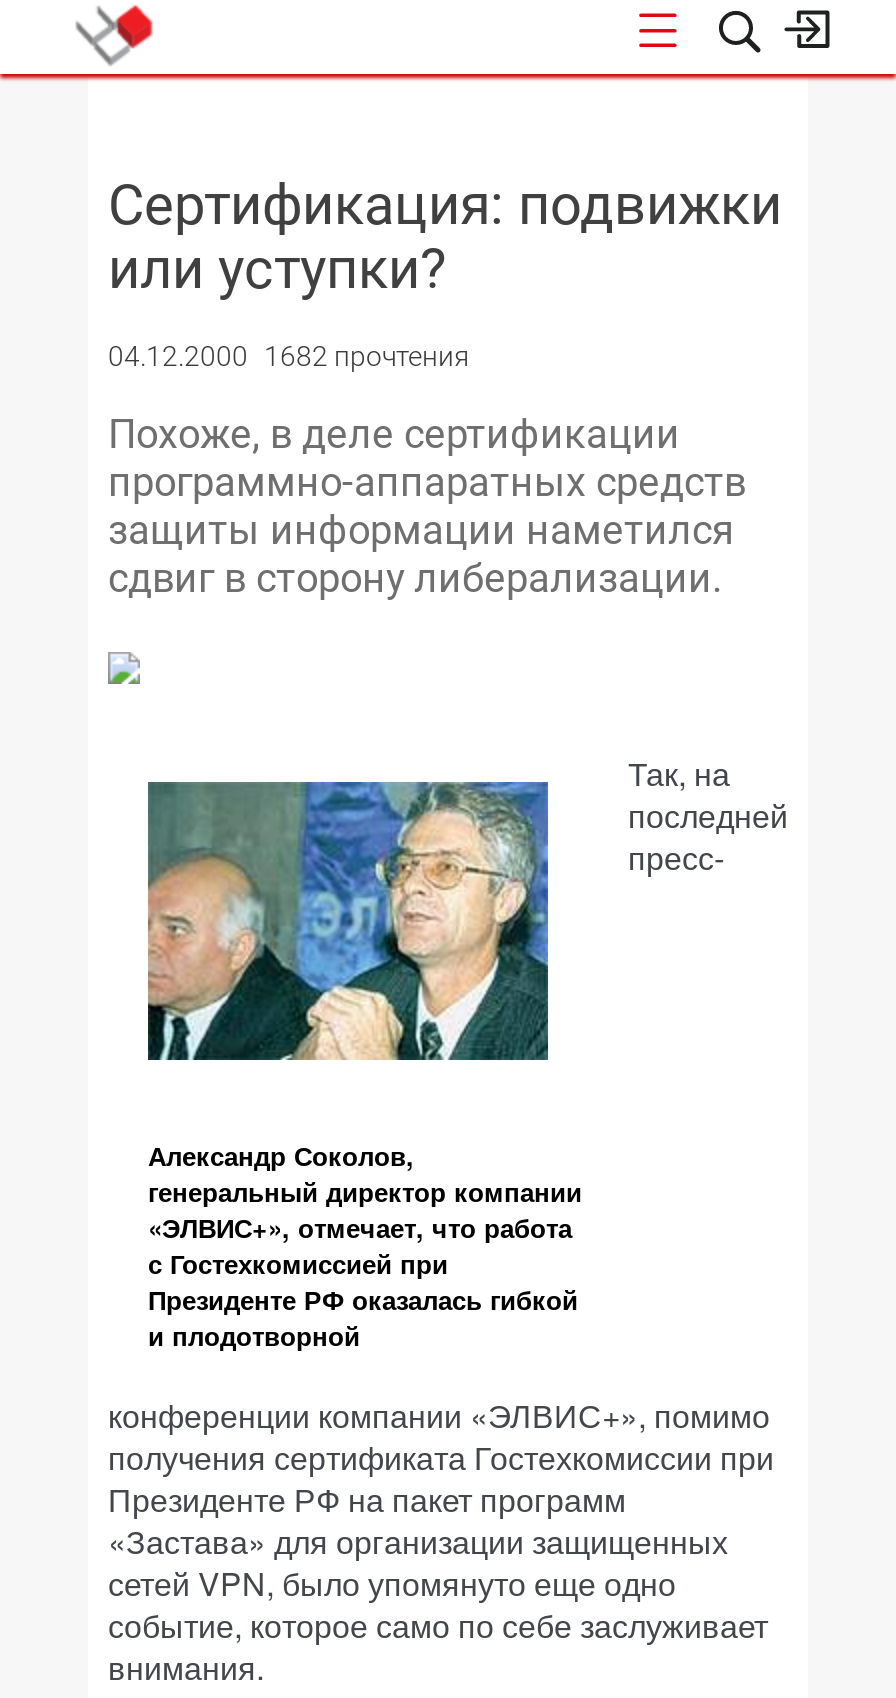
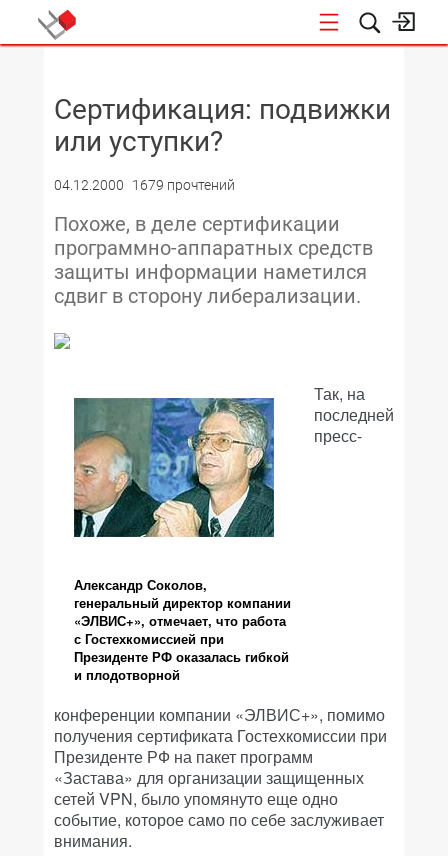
[108,340,470,372] 04.12.2000 1682 прочтения -> [54,177,235,193] 04.12.2000 1679 прочтений

